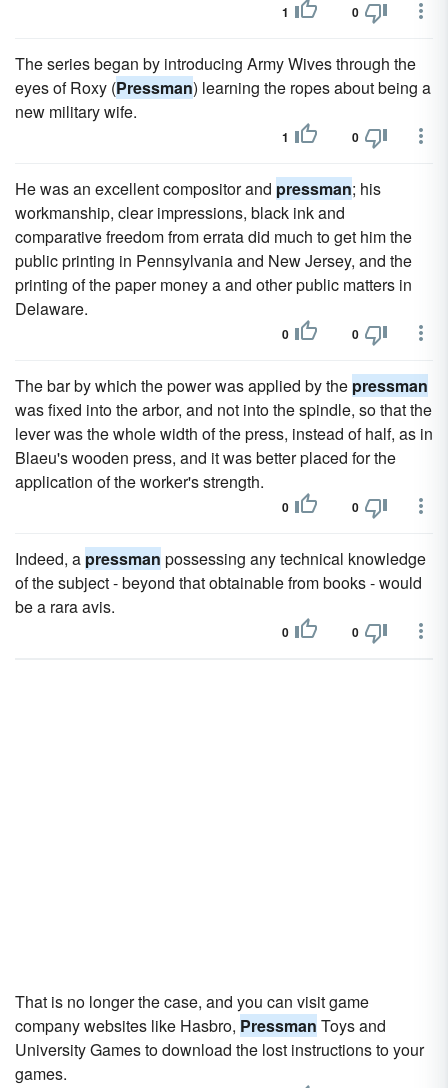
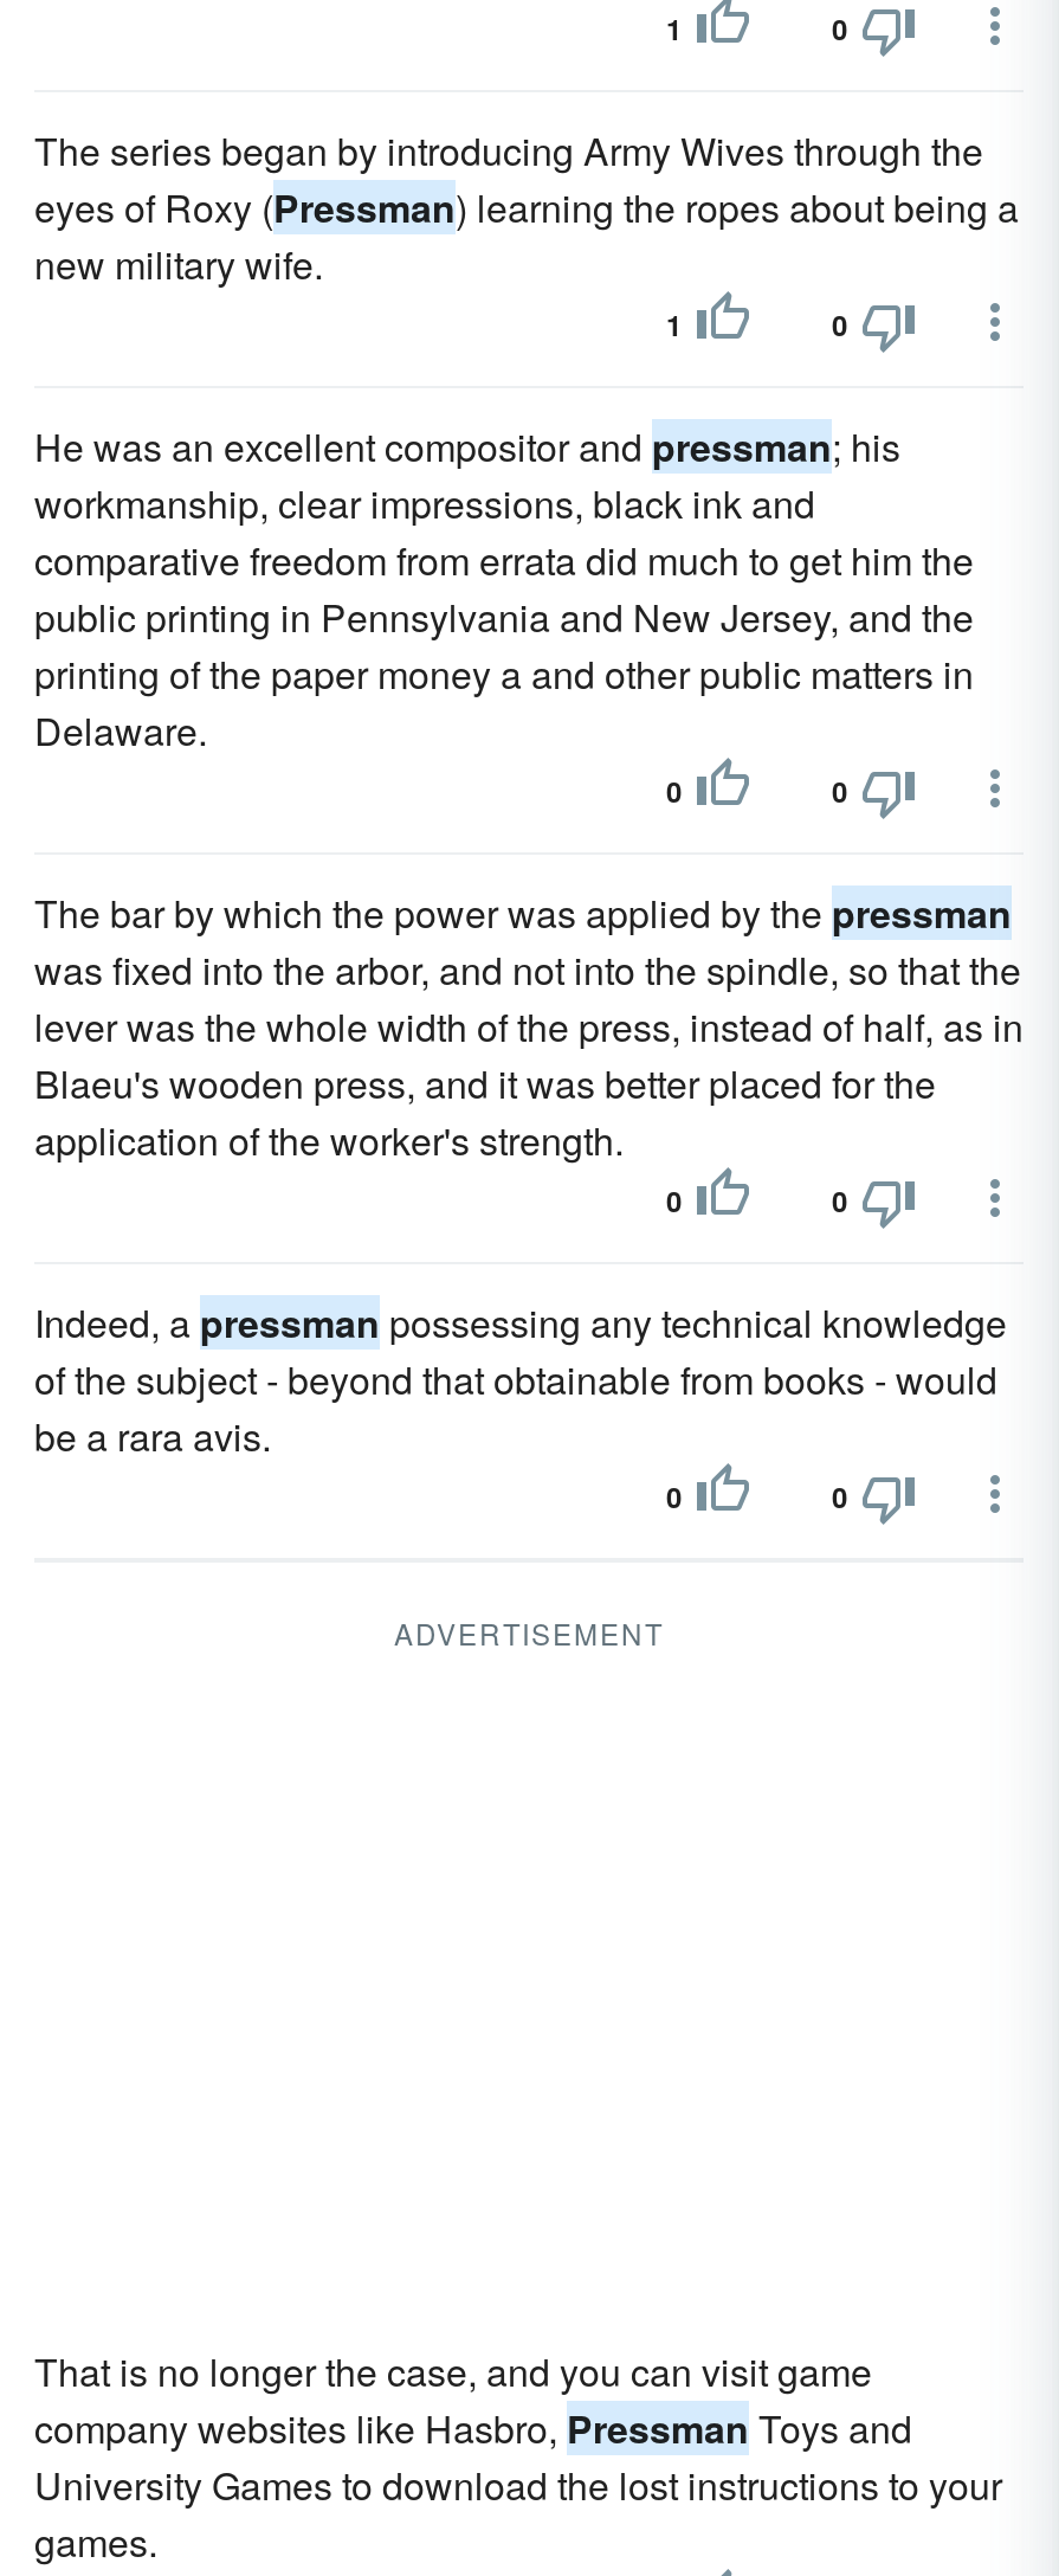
none -> [394,1612,664,1653] ADVERTISEMENT

